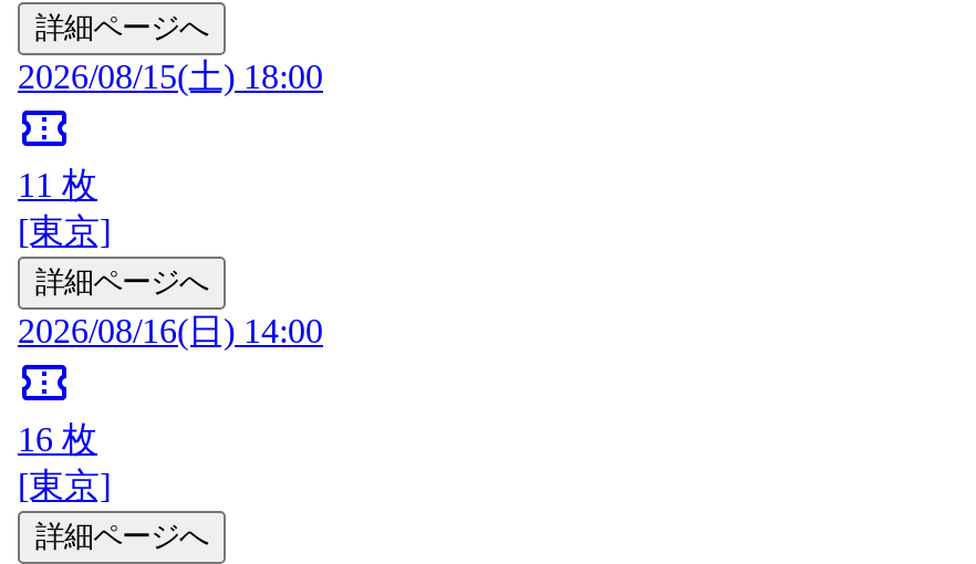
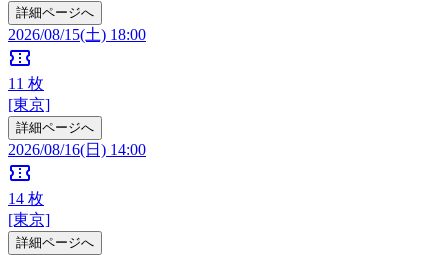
[18,420,97,457] 16枚 -> [8,190,44,207] 14枚

